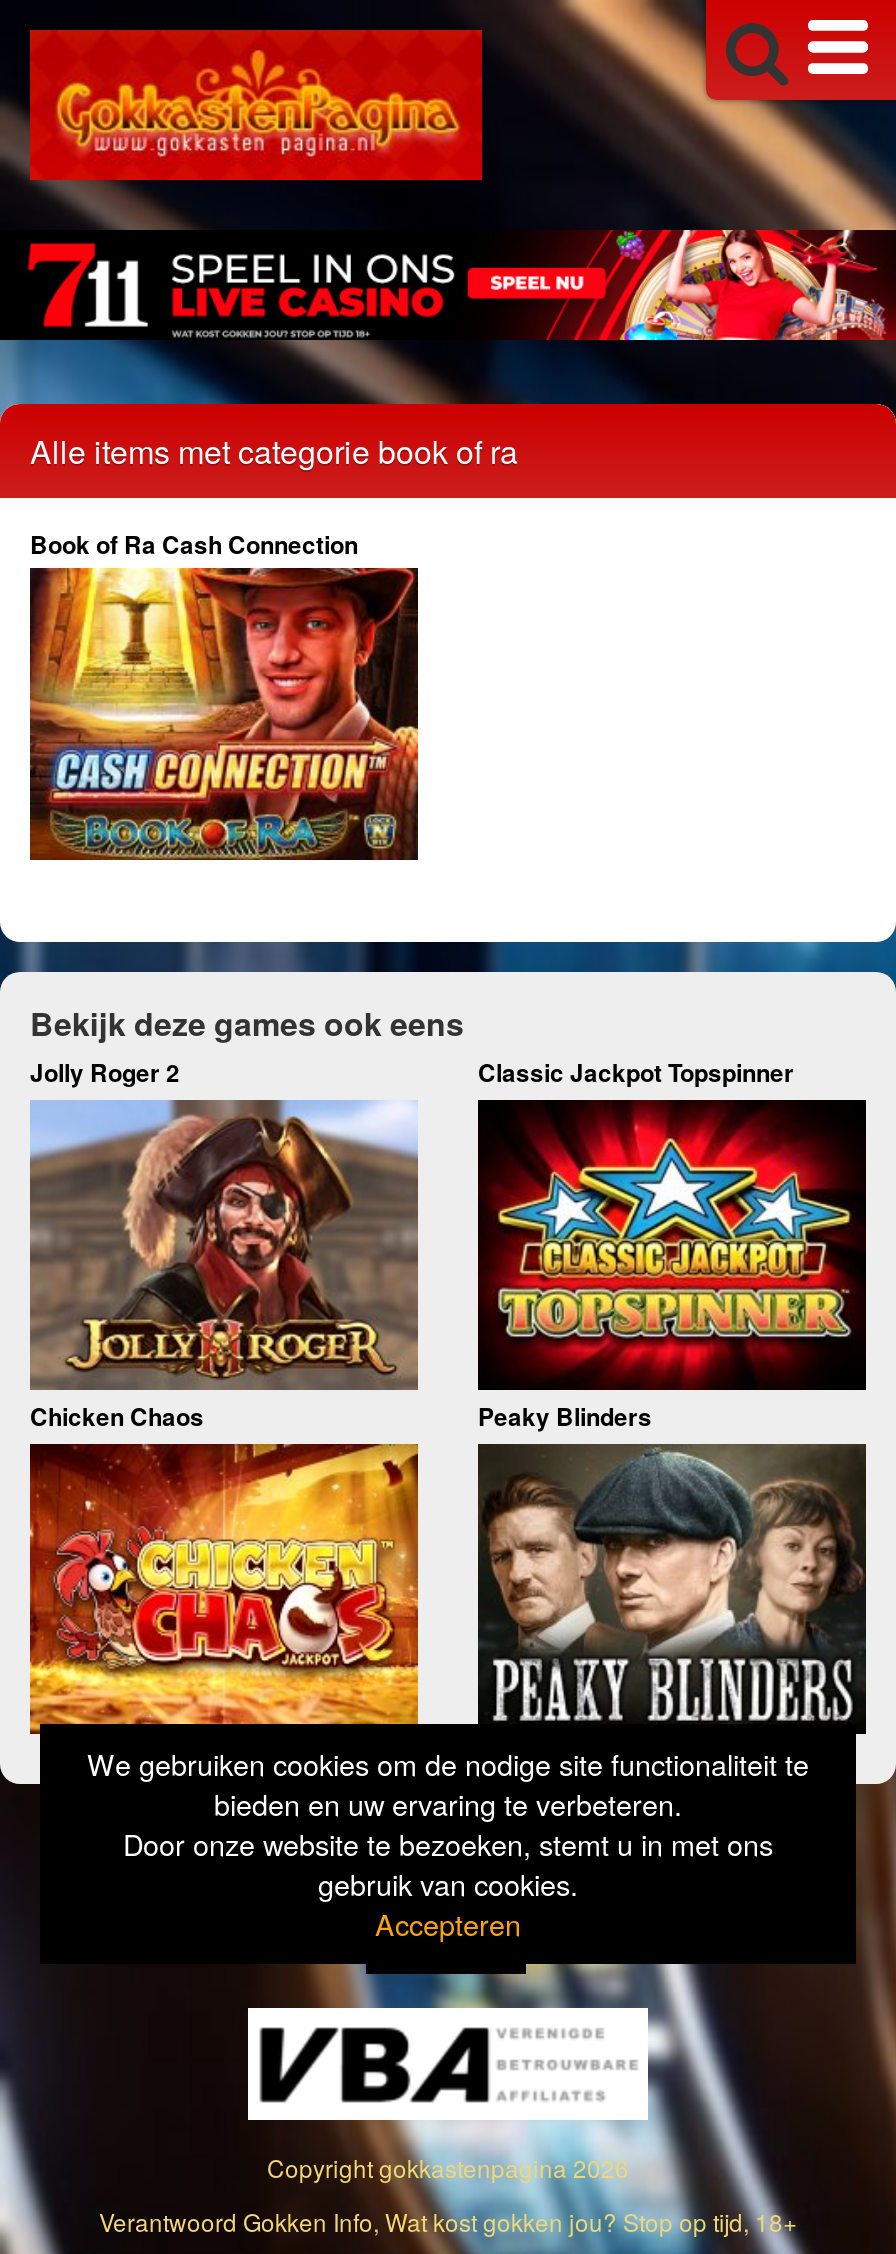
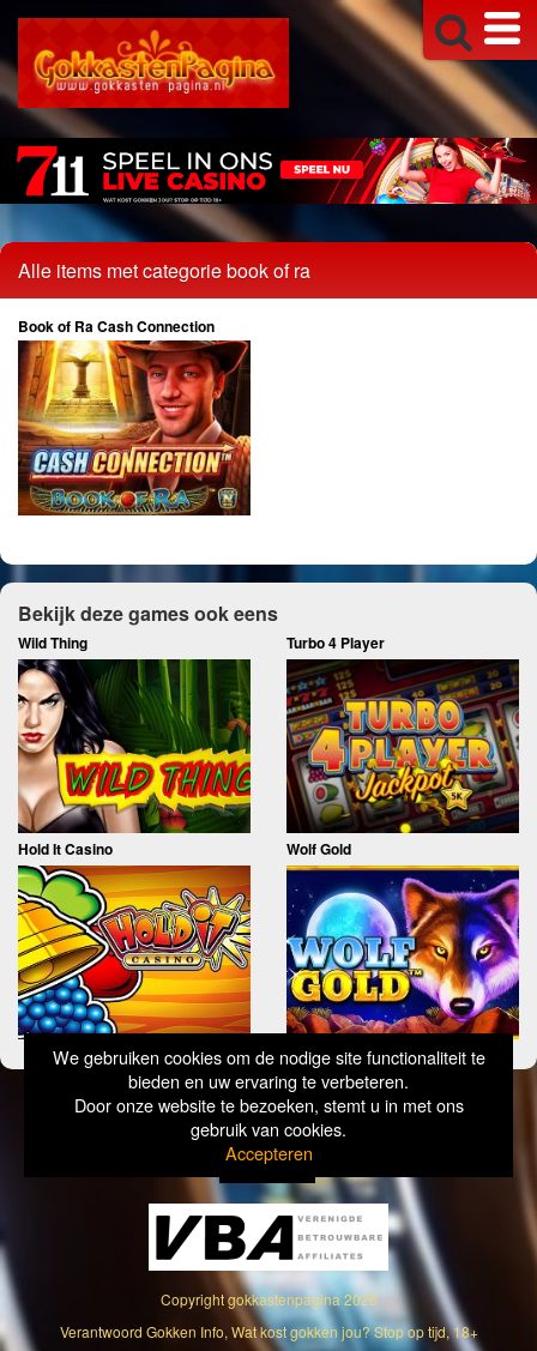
[30,1053,794,1089] Jolly Roger 2 | Classic Jackpot Topspinner -> [18,631,385,653] Wild Thing | Turbo 4 Player
[28,1098,652,1434] [image] | Chicken Chaos | Peaky Blinders -> [17,658,351,859] [image] | Hold It Casino | Wolf Gold
[476,1104,868,1390] [image] -> [285,662,520,833] [image]
[28,1442,420,1734] [image] -> [17,864,251,1039] [image]
[476,1442,868,1736] [image] -> [285,864,520,1041] [image]

